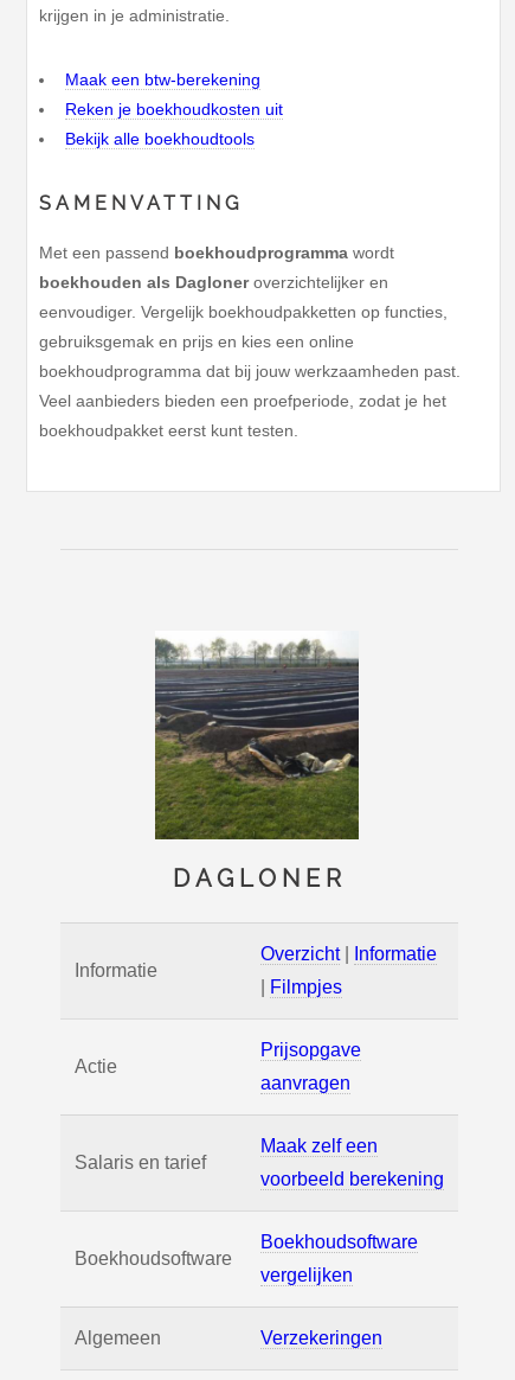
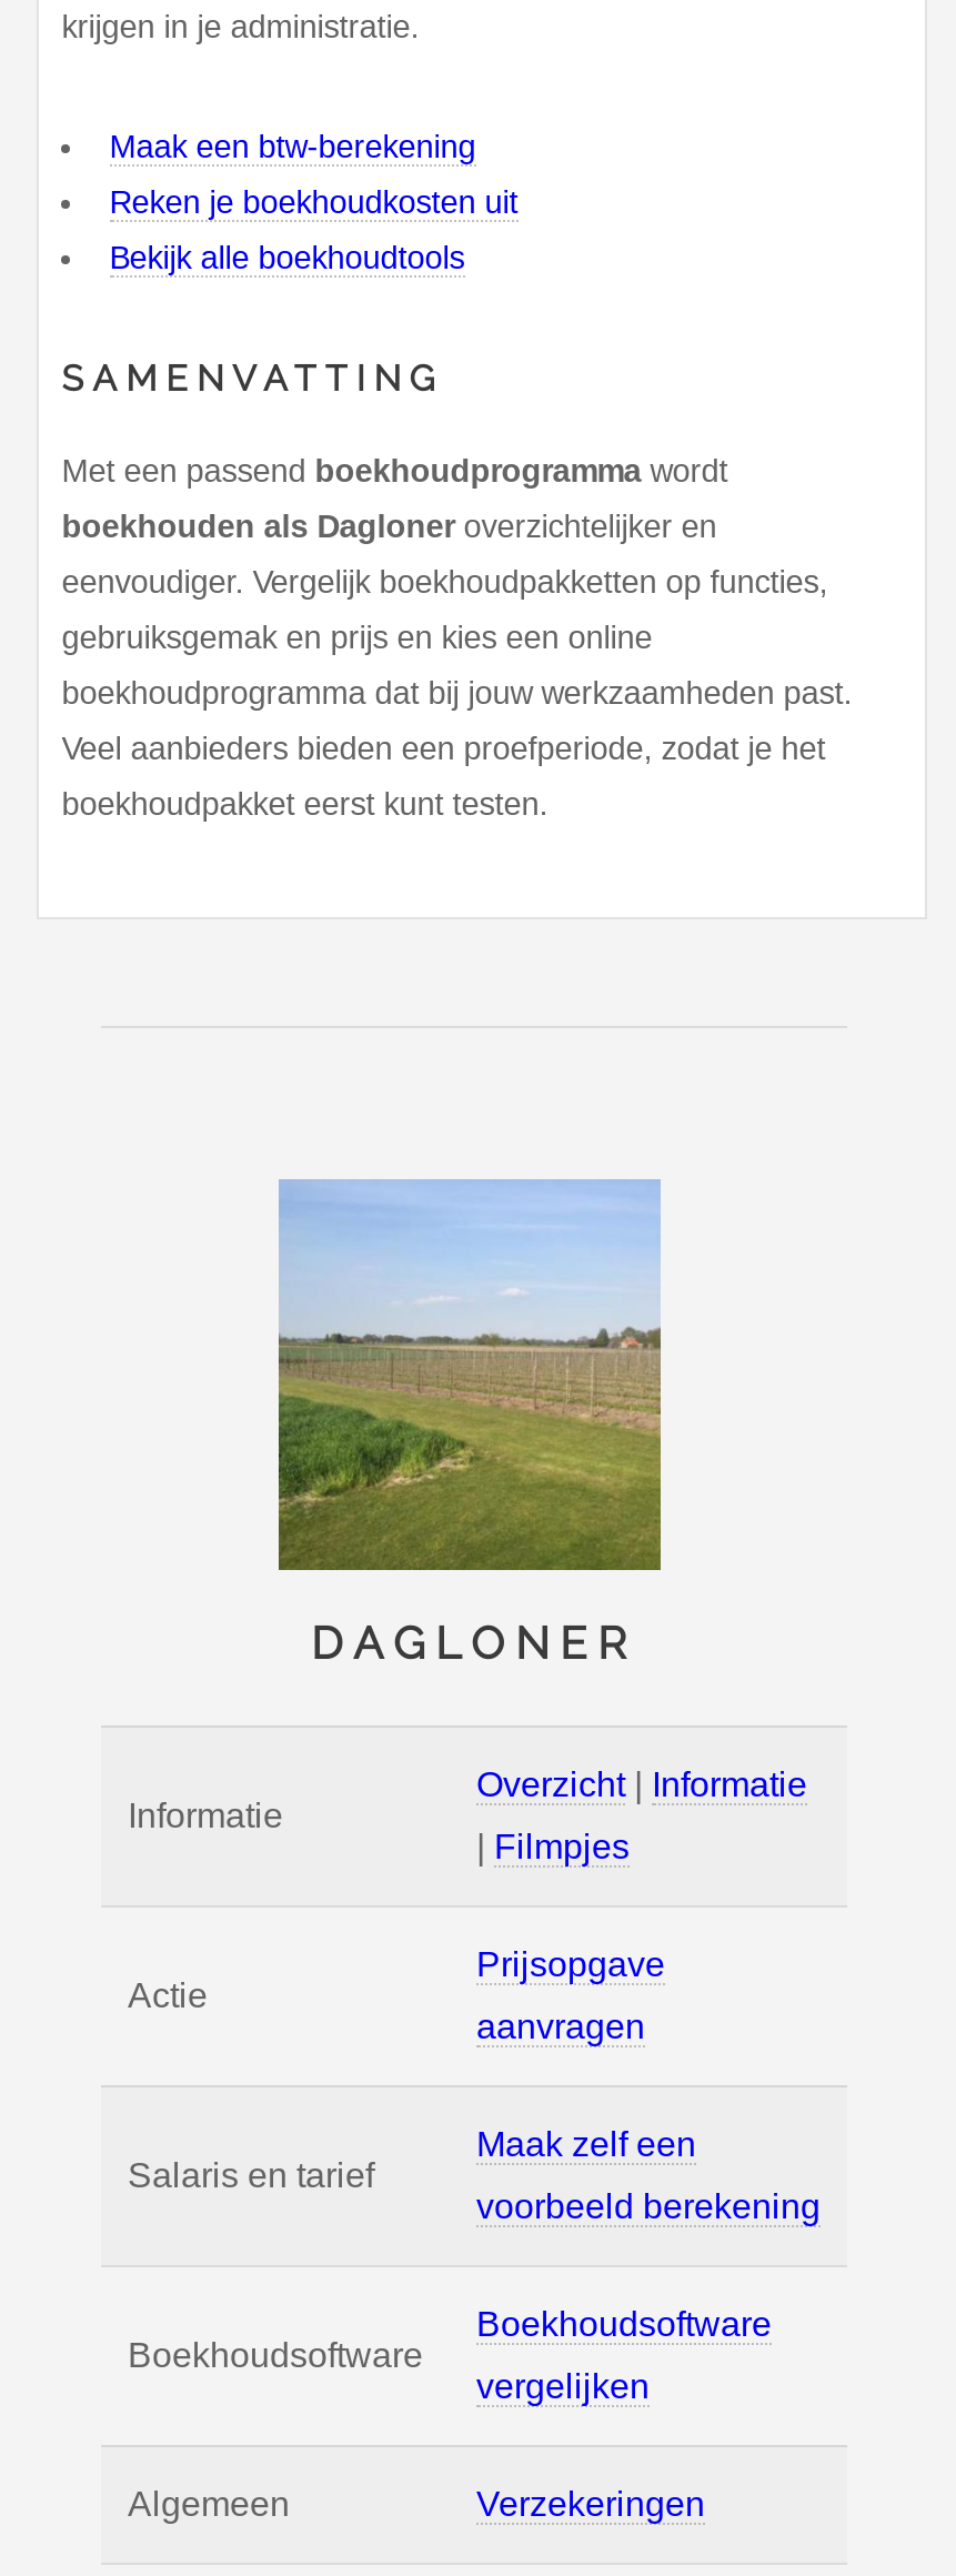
[154,631,360,839] [image] -> [276,1177,663,1570] [image]

